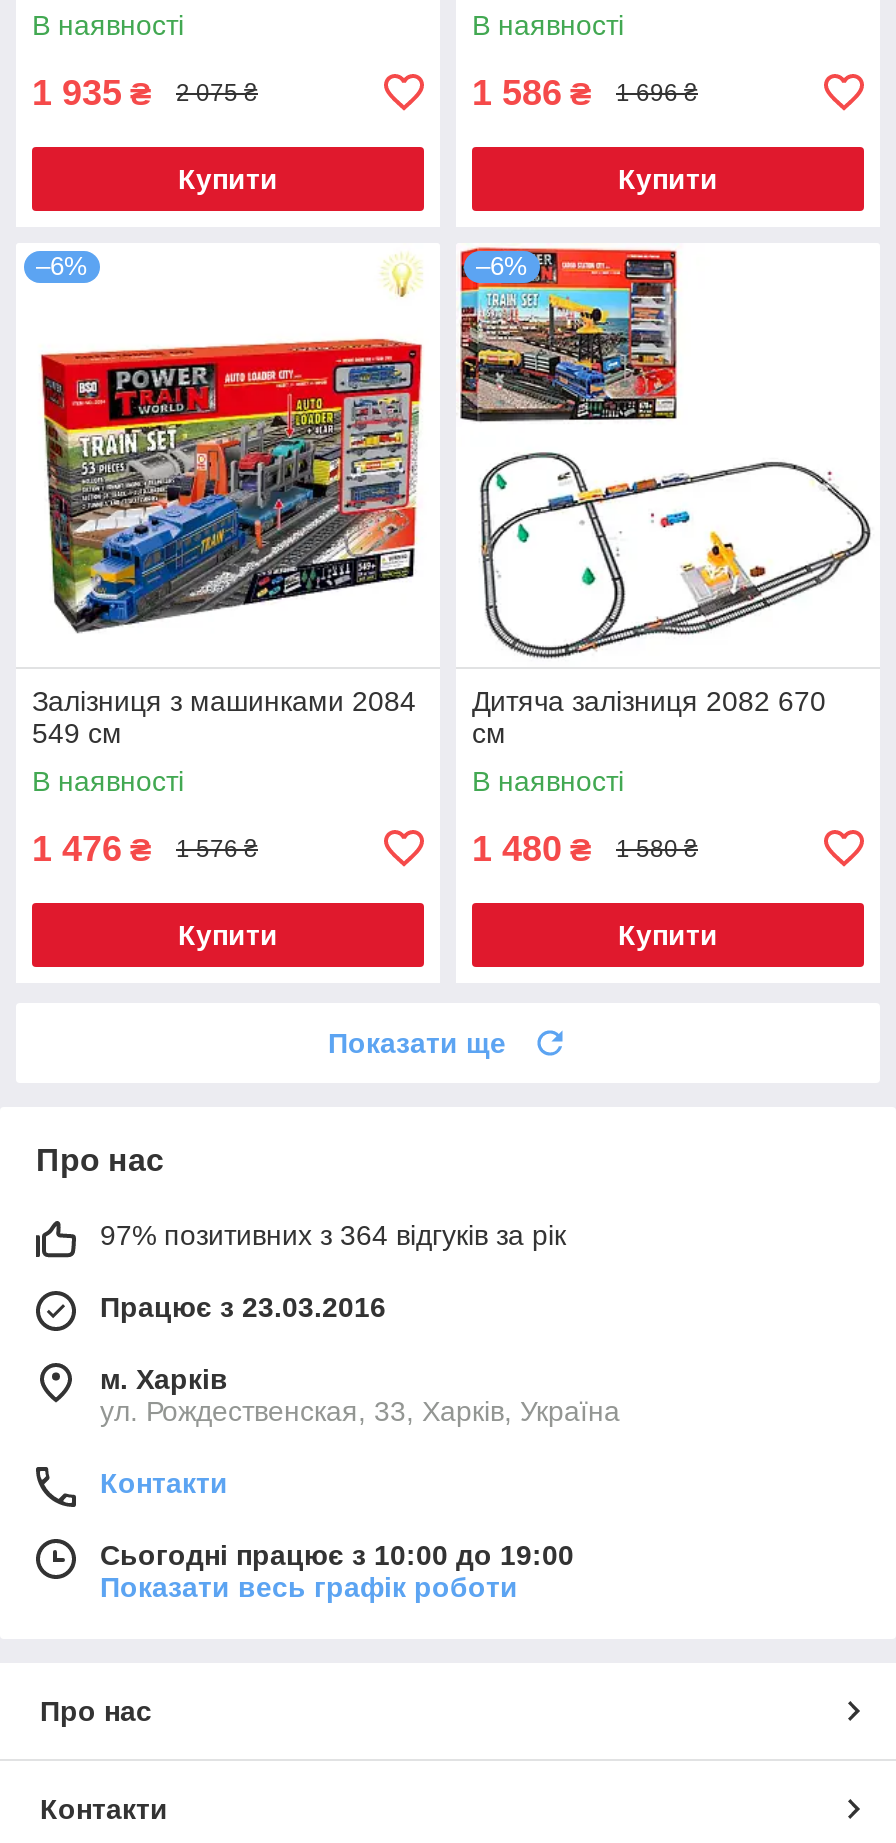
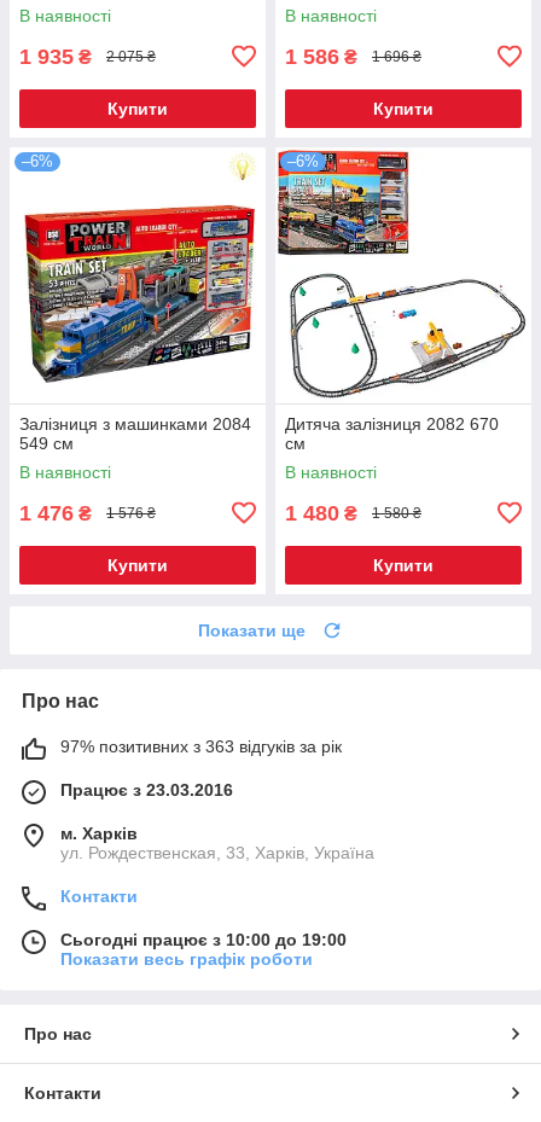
[100,1219,566,1251] 97% позитивних з 364 відгуків за рік -> [60,736,342,756] 97% позитивних з 363 відгуків за рік

